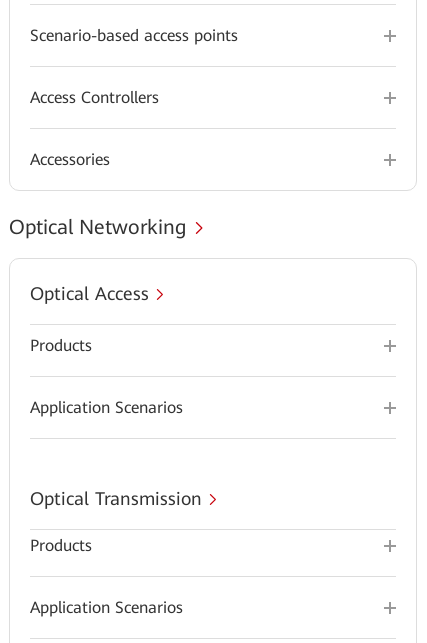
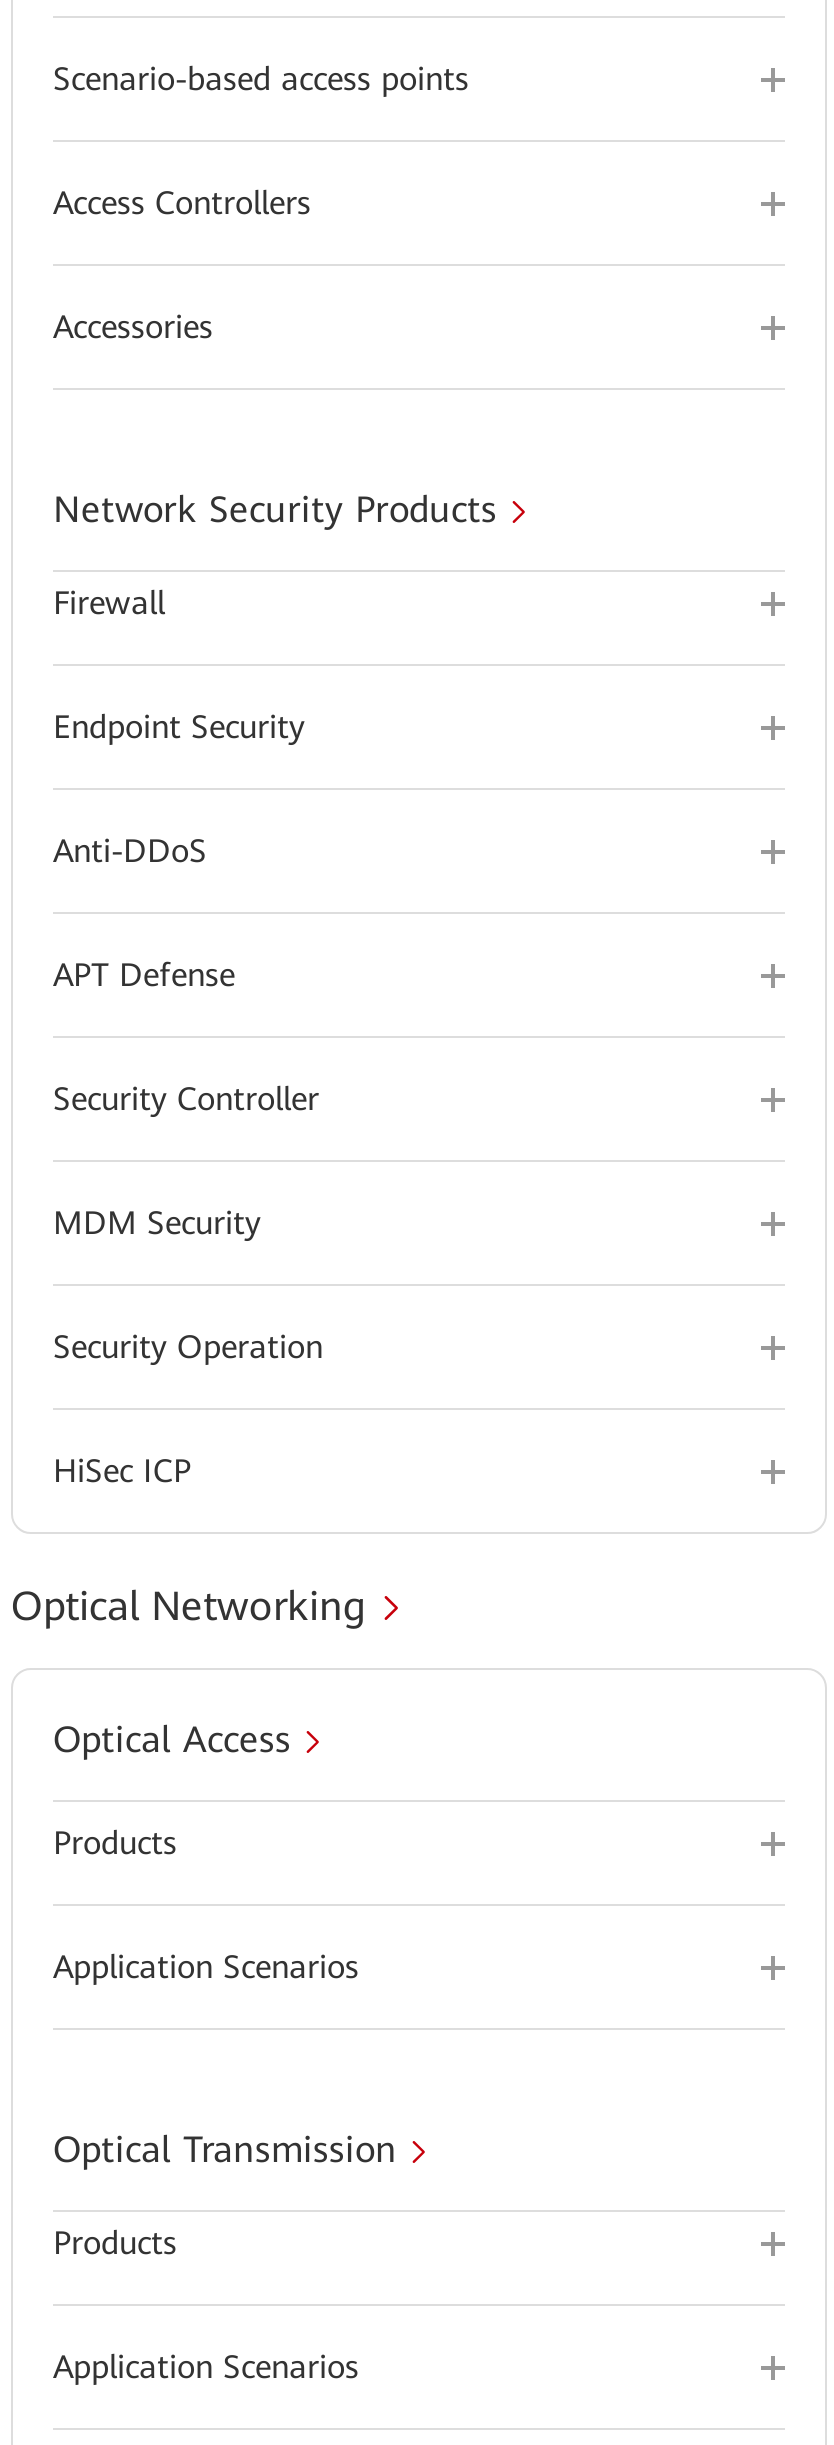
none -> [53,488,497,1490] Network Security Products | Firewall | Endpoint Security | Anti-DDoS | APT Defense | Security Controller | MDM Security | Security Operation | HiSec ICP

